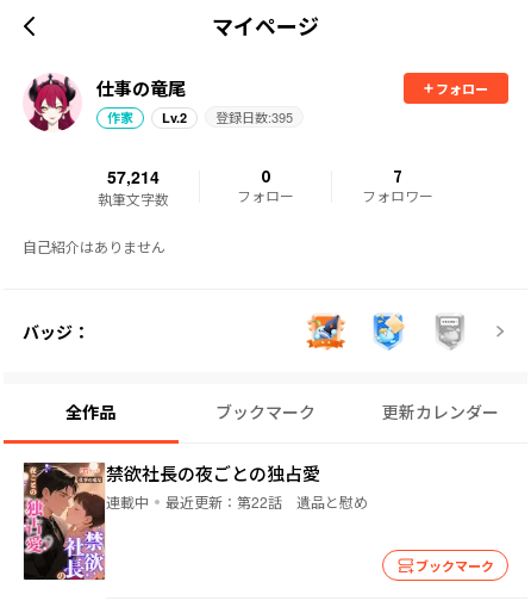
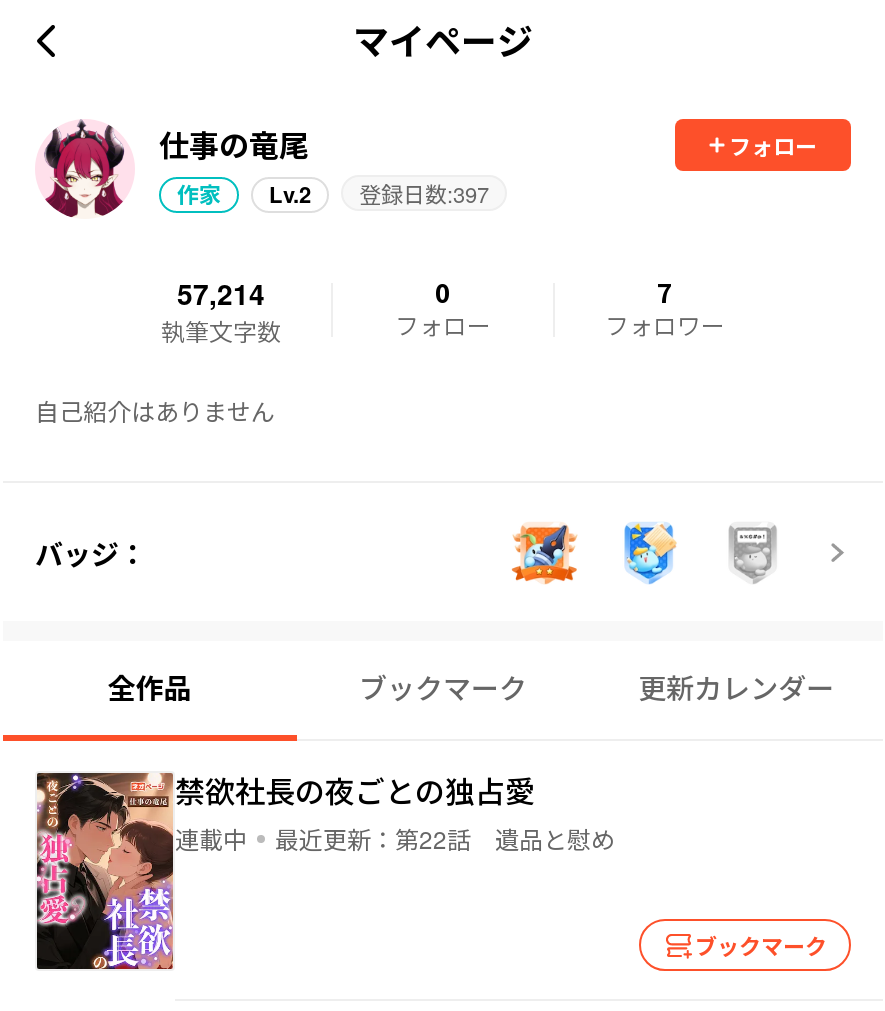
[107,107,293,126] 作家 Lv.2 登録日数:395 -> [177,177,489,209] 作家 Lv.2 登録日数:397

